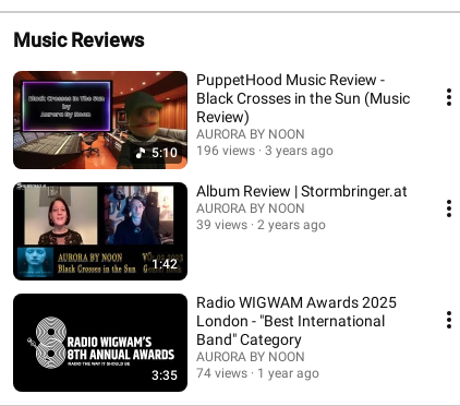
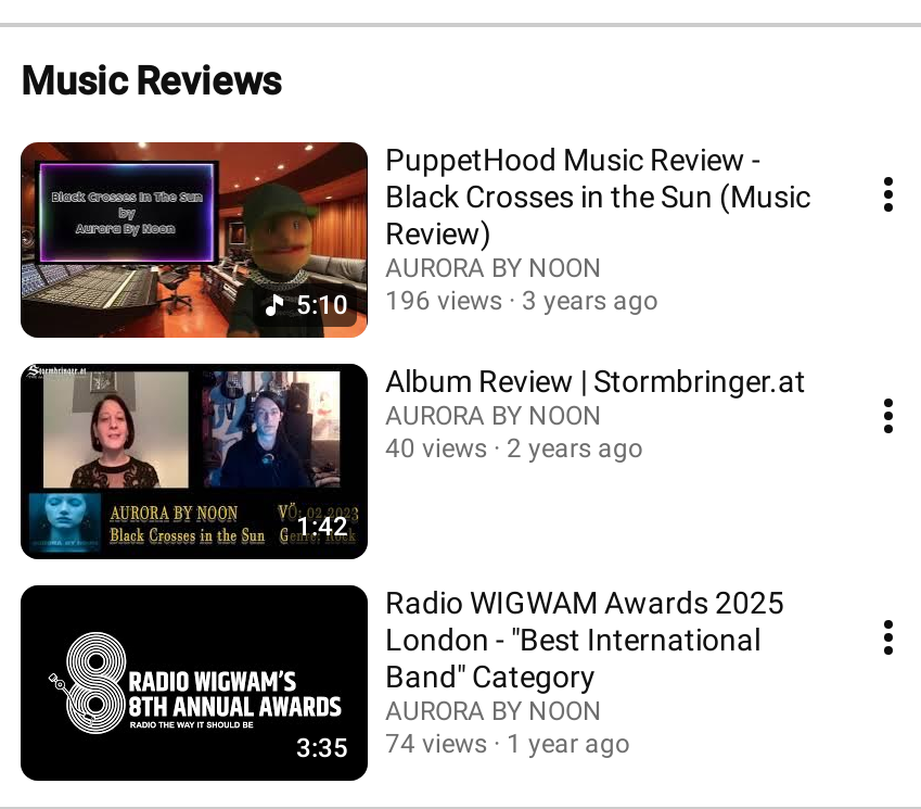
[196,217,326,232] 39 views 2 years ago -> [385,433,643,464] 40 views 2 years ago

